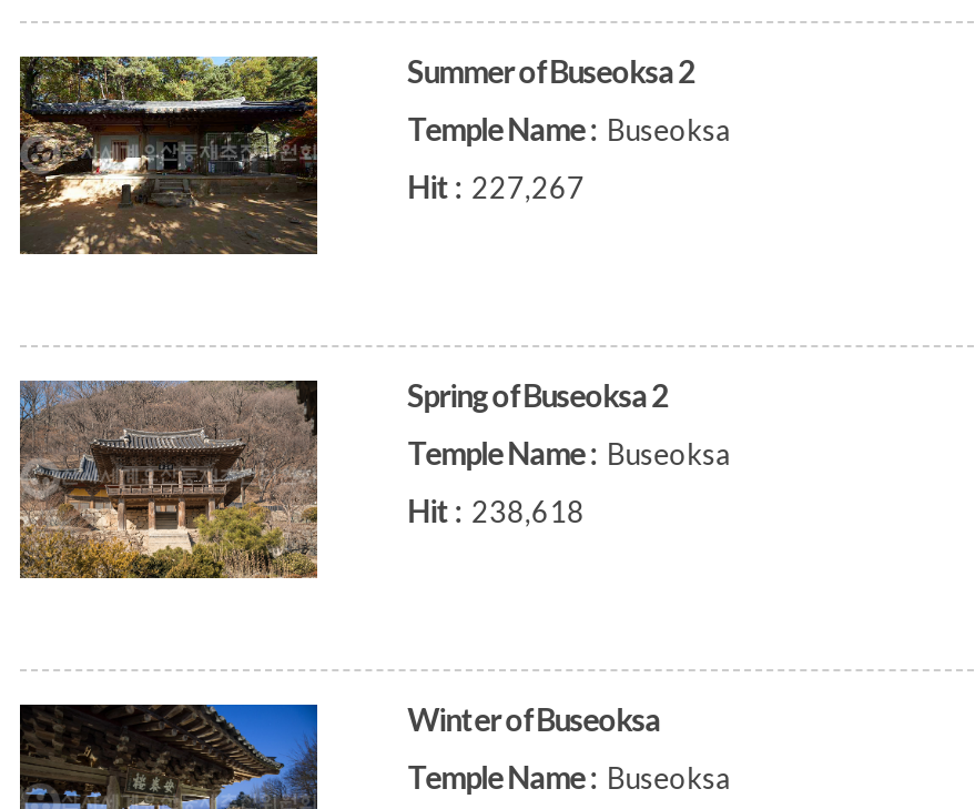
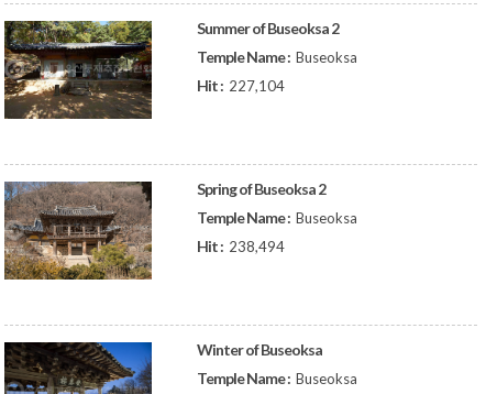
[407,168,585,205] Hit : 227,267 -> [196,76,284,95] Hit : 227,104
[407,492,585,529] Hit : 238,618 -> [196,237,284,255] Hit : 238,494

